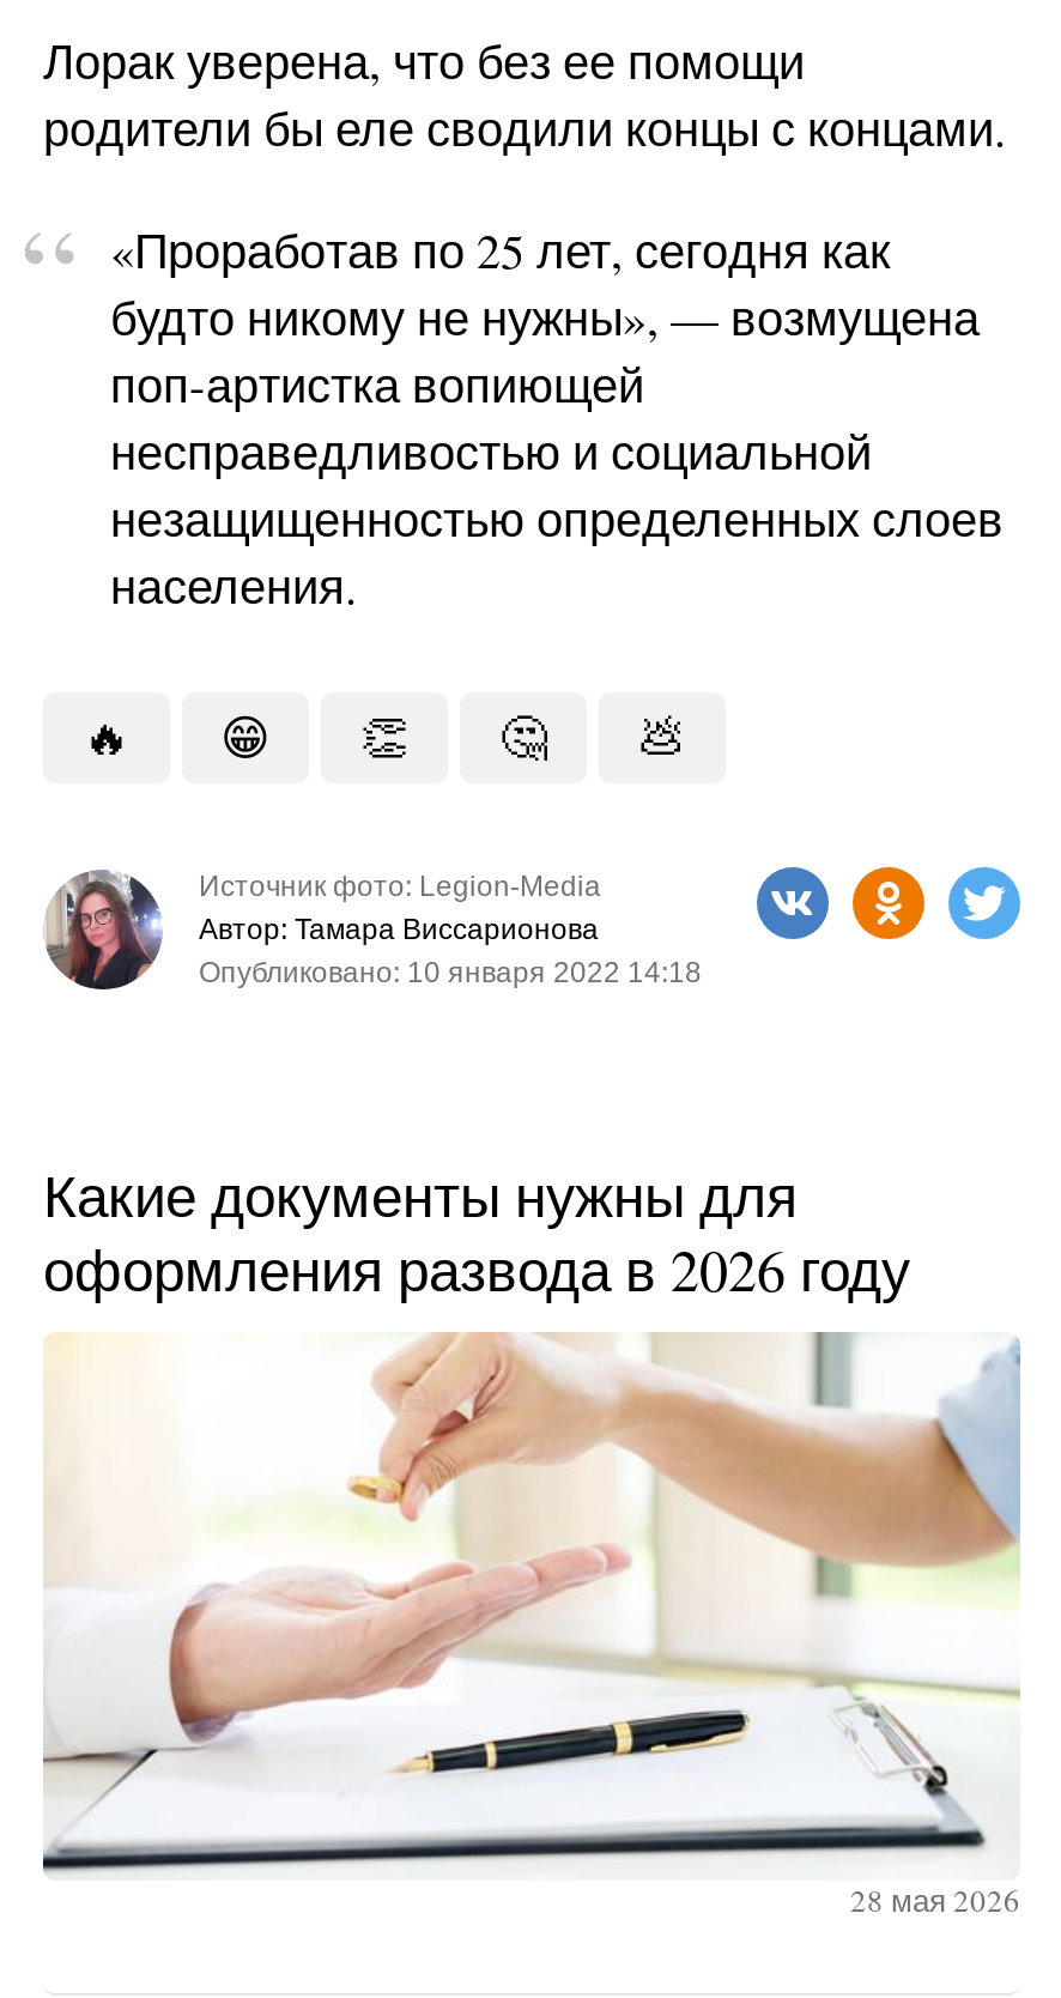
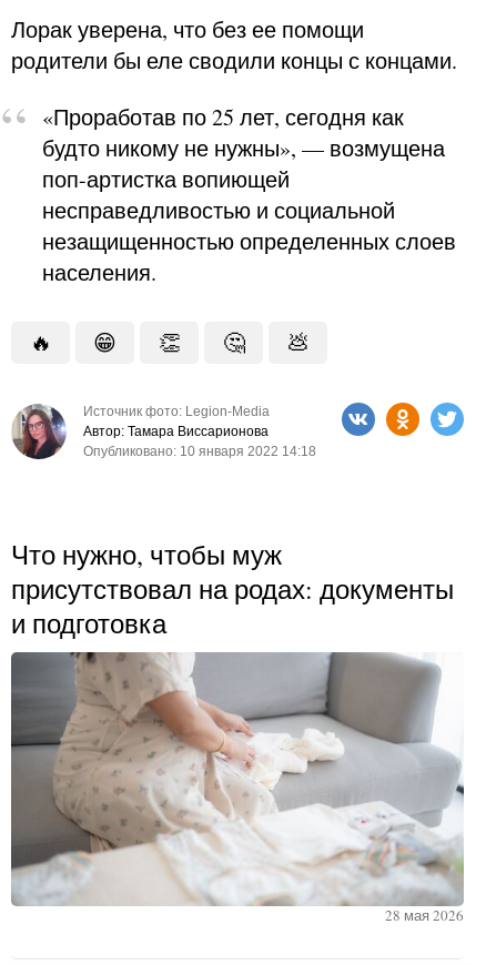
[43,1157,910,1308] Какие документы нужны для | оформления развода в 2026 году -> [11,537,454,641] Что нужно, чтобы муж | присутствовал на родах: документы | и подготовка
[43,1332,1023,1878] [image] -> [10,651,465,907] [image]

